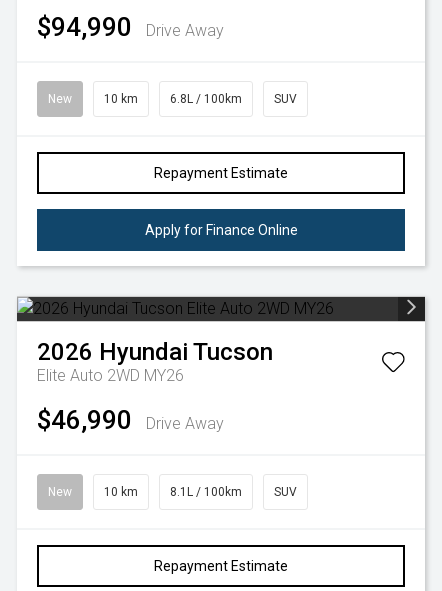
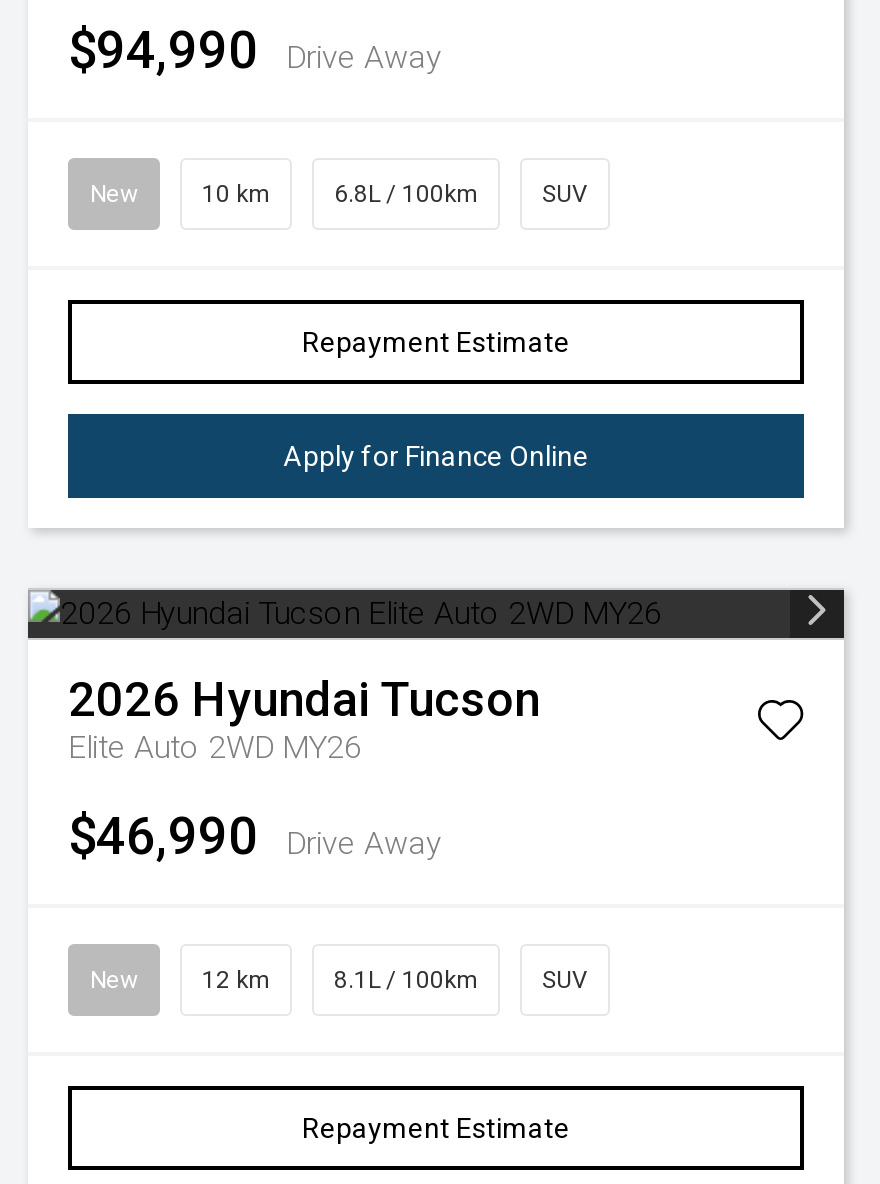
[104,485,138,499] 10 km -> [202,966,270,994] 12 km

